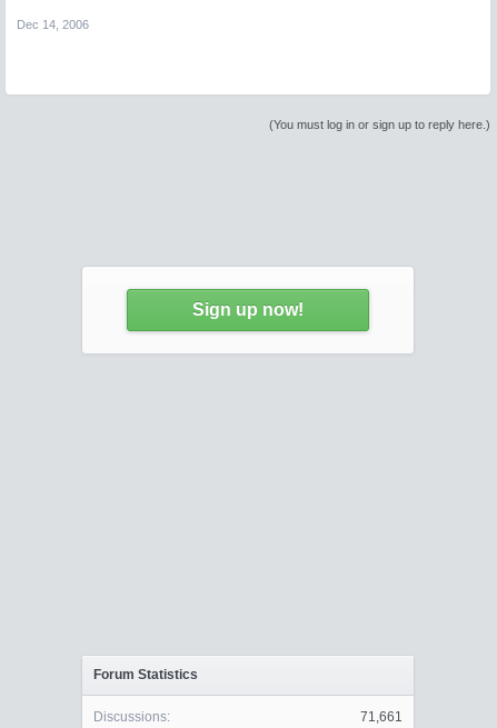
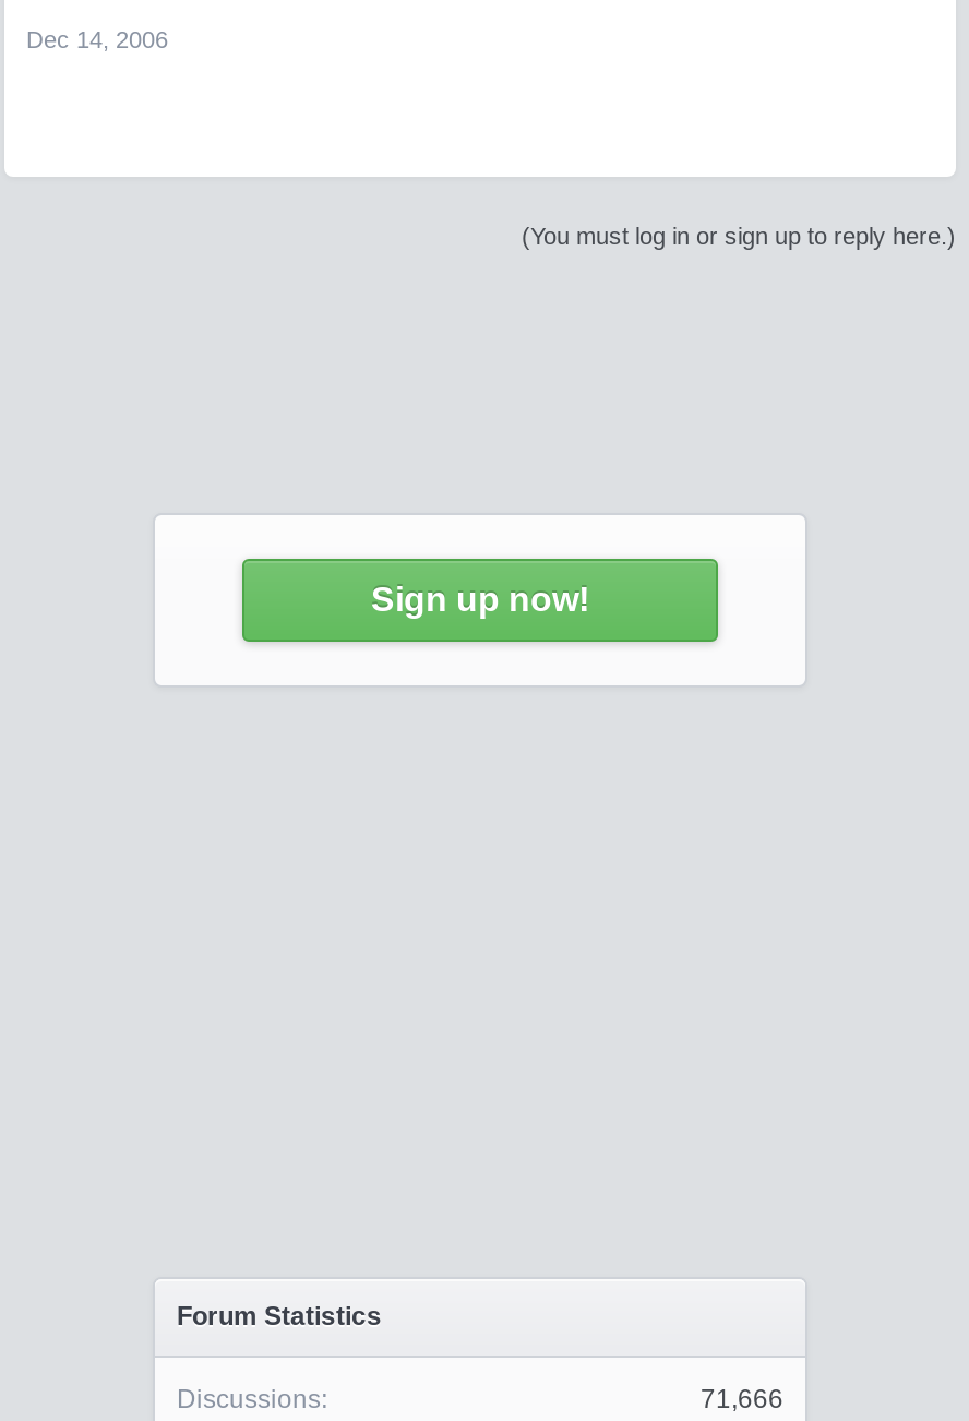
[360,709,402,725] 71,661 -> [701,1384,783,1414] 71,666

